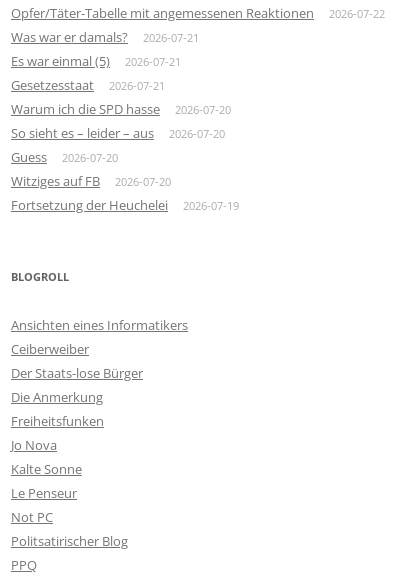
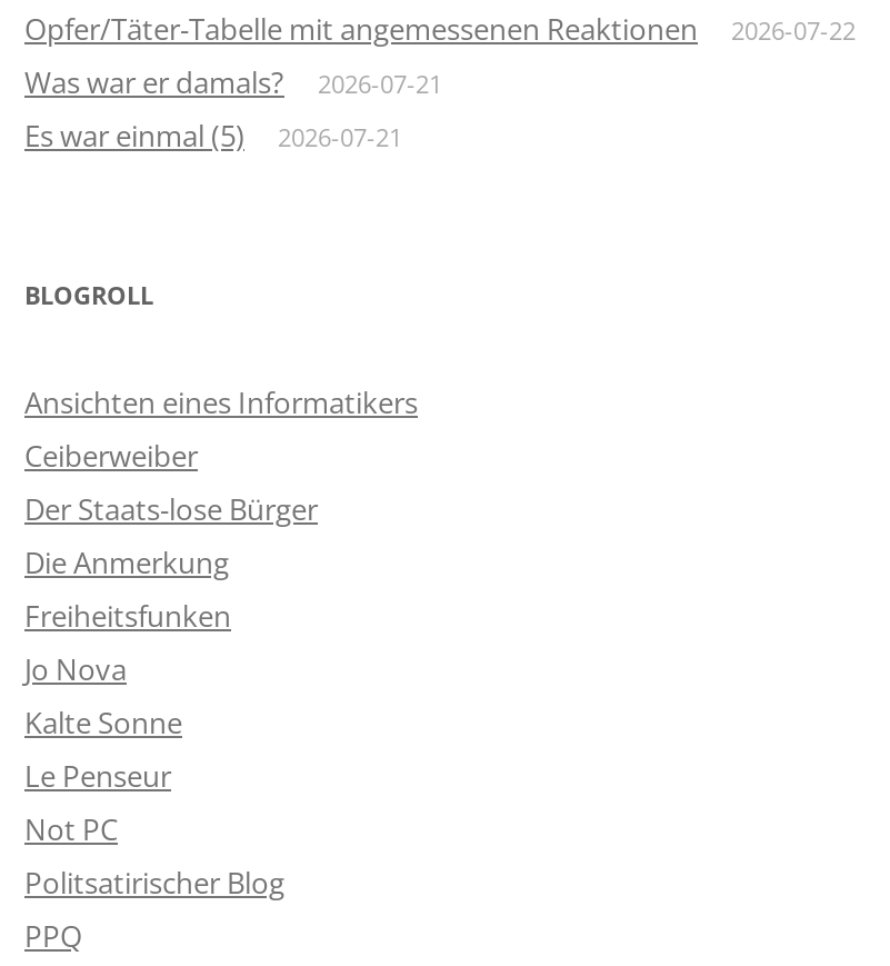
[11,76,239,214] Gesetzesstaat | 2026-07-21 | Warum ich die SPD hasse | 2026-07-20 | So sieht es – leider – aus | 2026-07-20 | Guess | 2026-07-20 | Witziges auf FB | 2026-07-20 | Fortsetzung der Heuchelei | 2026-07-19 -> none

